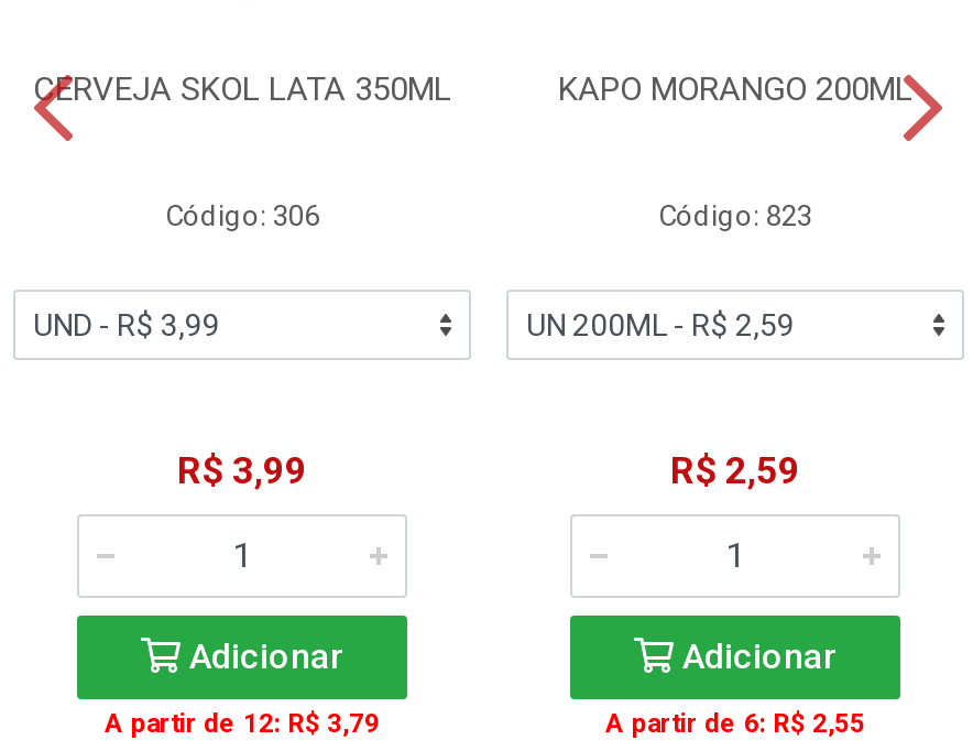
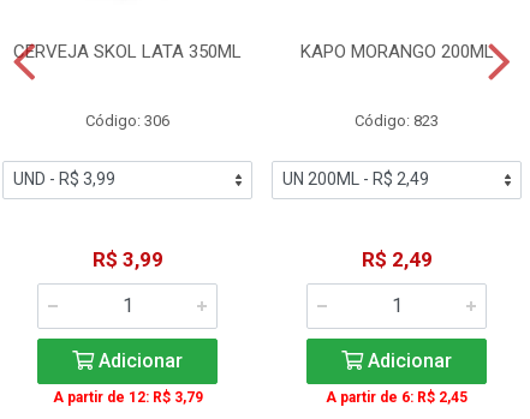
[670,449,800,493] R$ 2,59 -> [361,247,432,271] R$ 2,49
[605,709,865,740] A partir de 6: R$ 2,55 -> [326,389,468,406] A partir de 6: R$ 2,45

